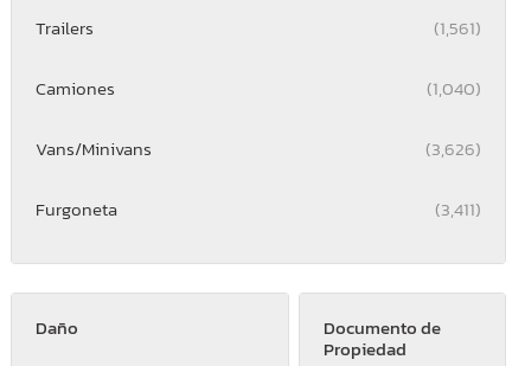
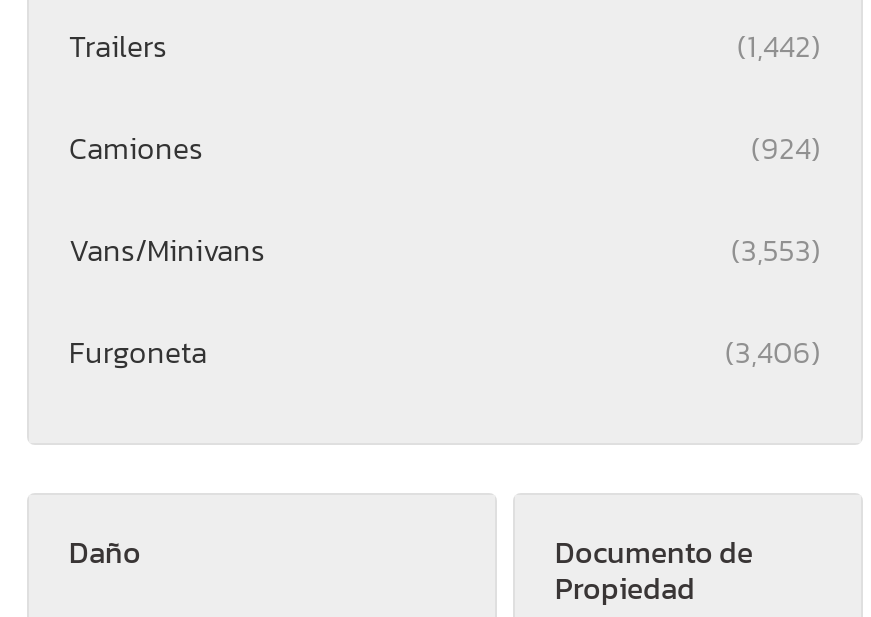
[434,14,481,41] (1,561) -> [737,22,821,68] (1,442)
[427,74,481,101] (1,040) -> [751,124,821,170] (924)
[425,134,481,162] (3,626) -> [731,226,821,272] (3,553)
[435,195,481,222] (3,411) -> [725,328,821,374] (3,406)

